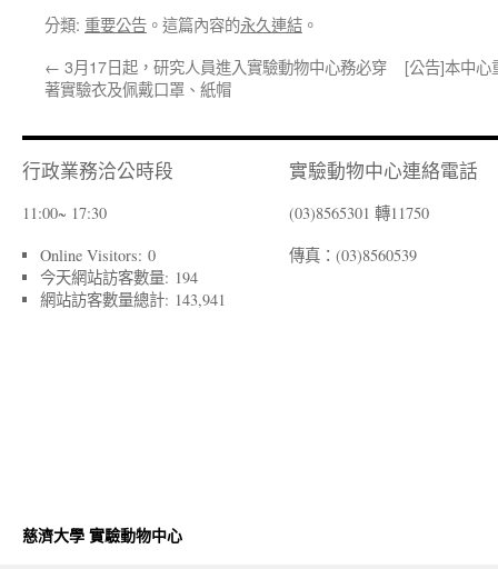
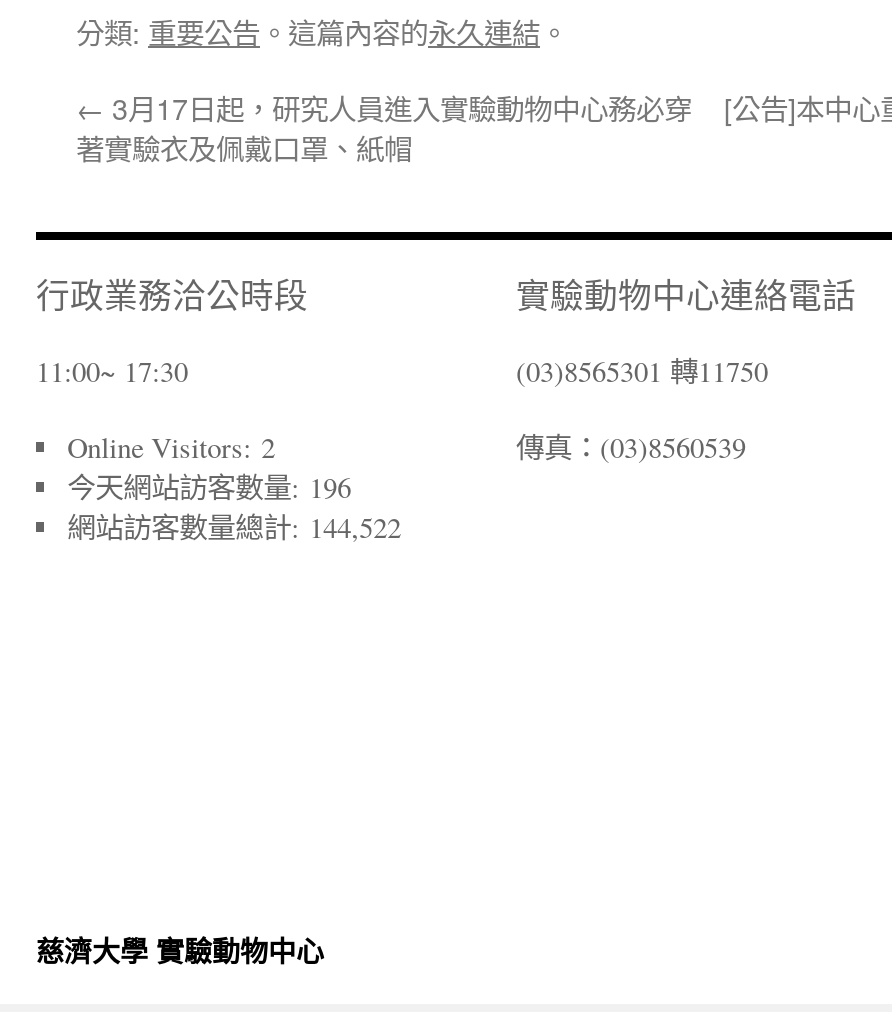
[40,244,155,266] Online Visitors: 0 -> [67,428,275,466] Online Visitors: 2
[40,267,197,288] 今天網站訪客數量: 194 -> [67,468,351,506] 今天網站訪客數量: 196
[40,289,225,310] 網站訪客數量總計: 143,941 -> [67,508,401,546] 網站訪客數量總計: 144,522

